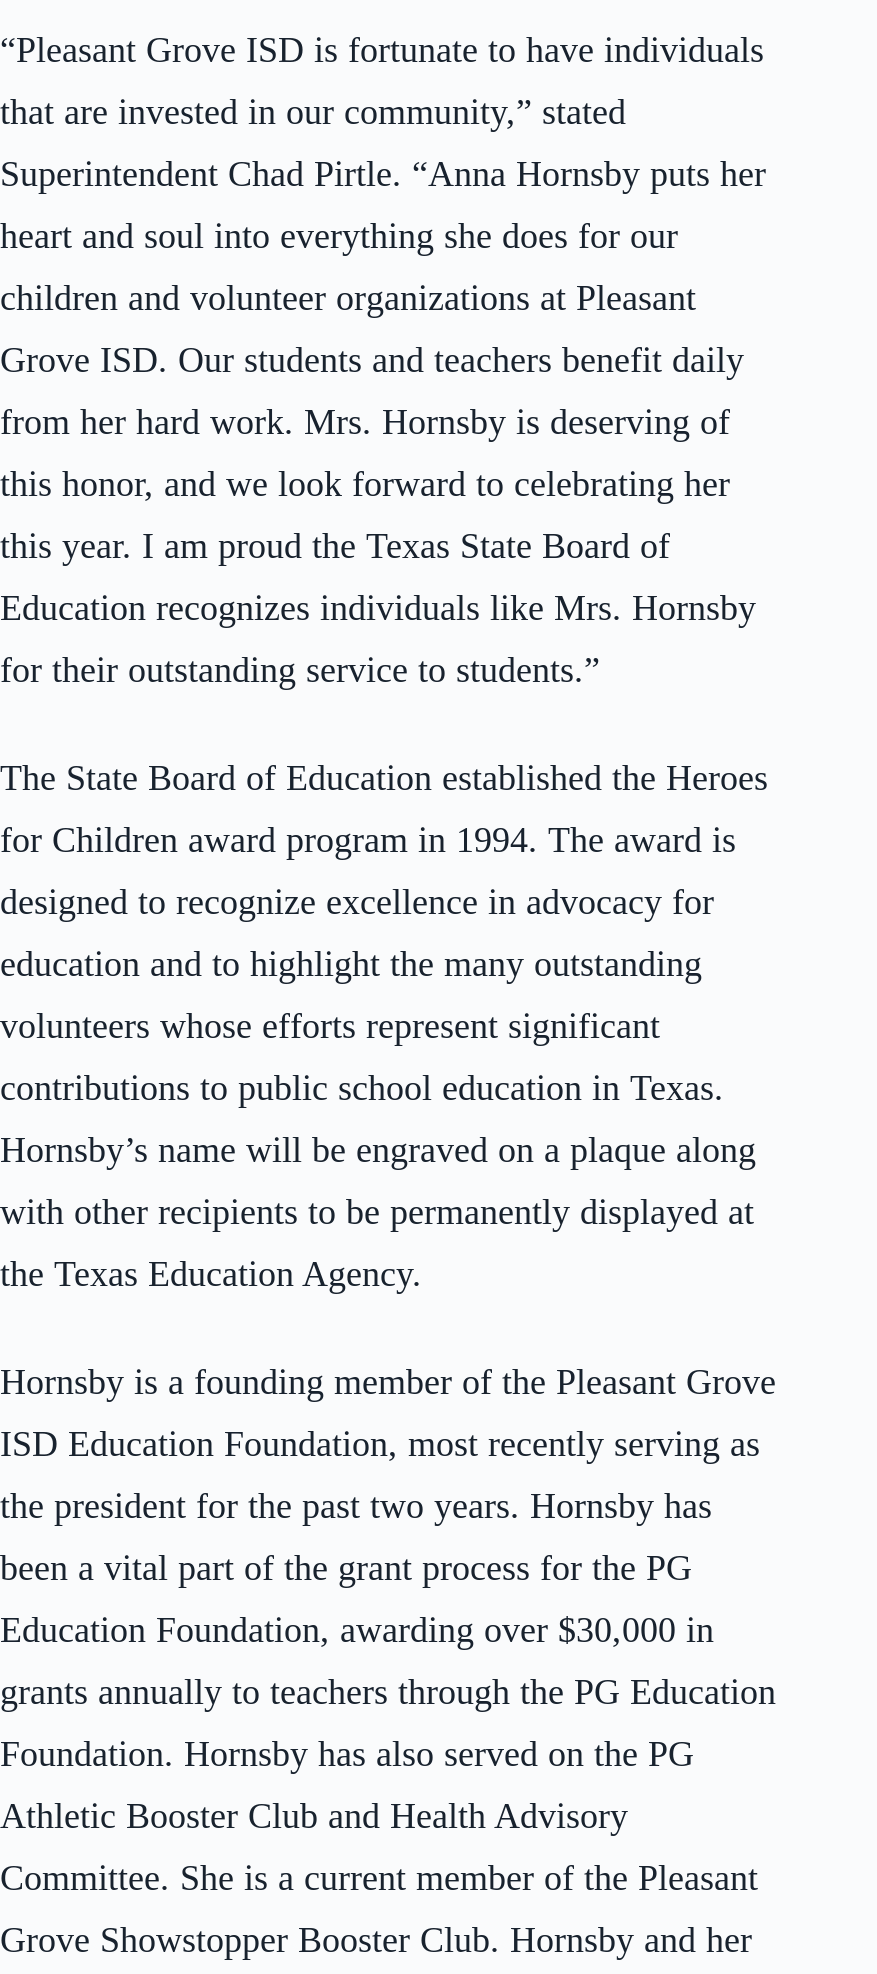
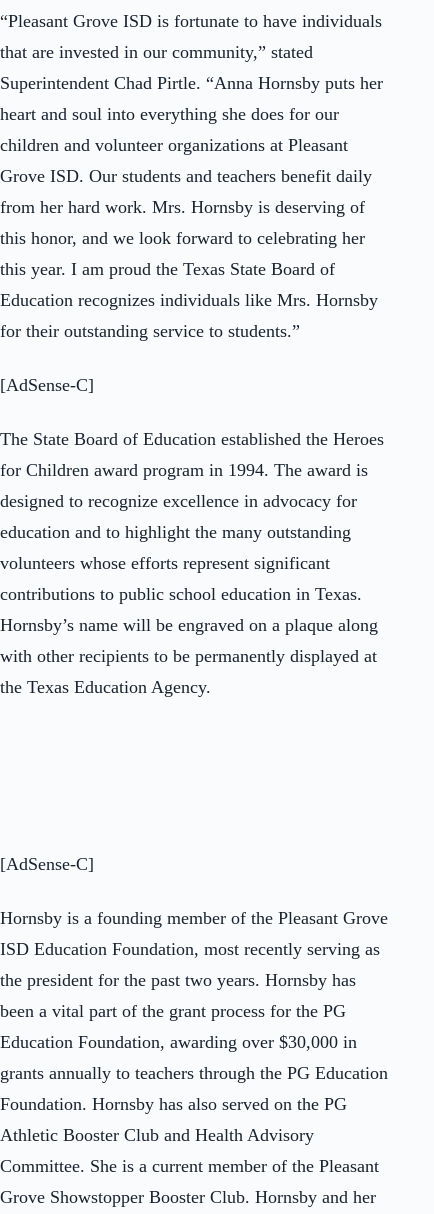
none -> [0,375,94,395] [AdSense-C]
none -> [0,854,94,874] [AdSense-C]

